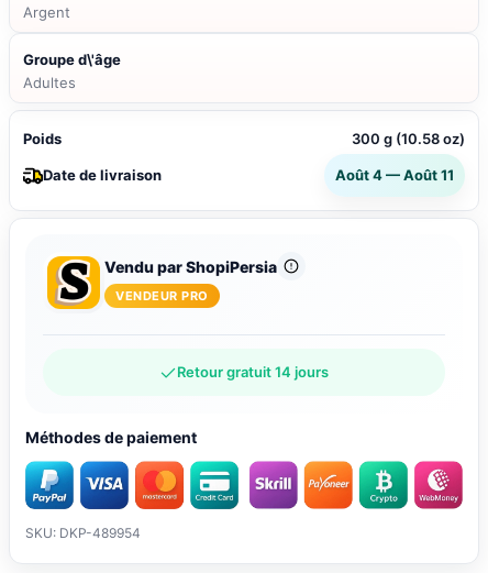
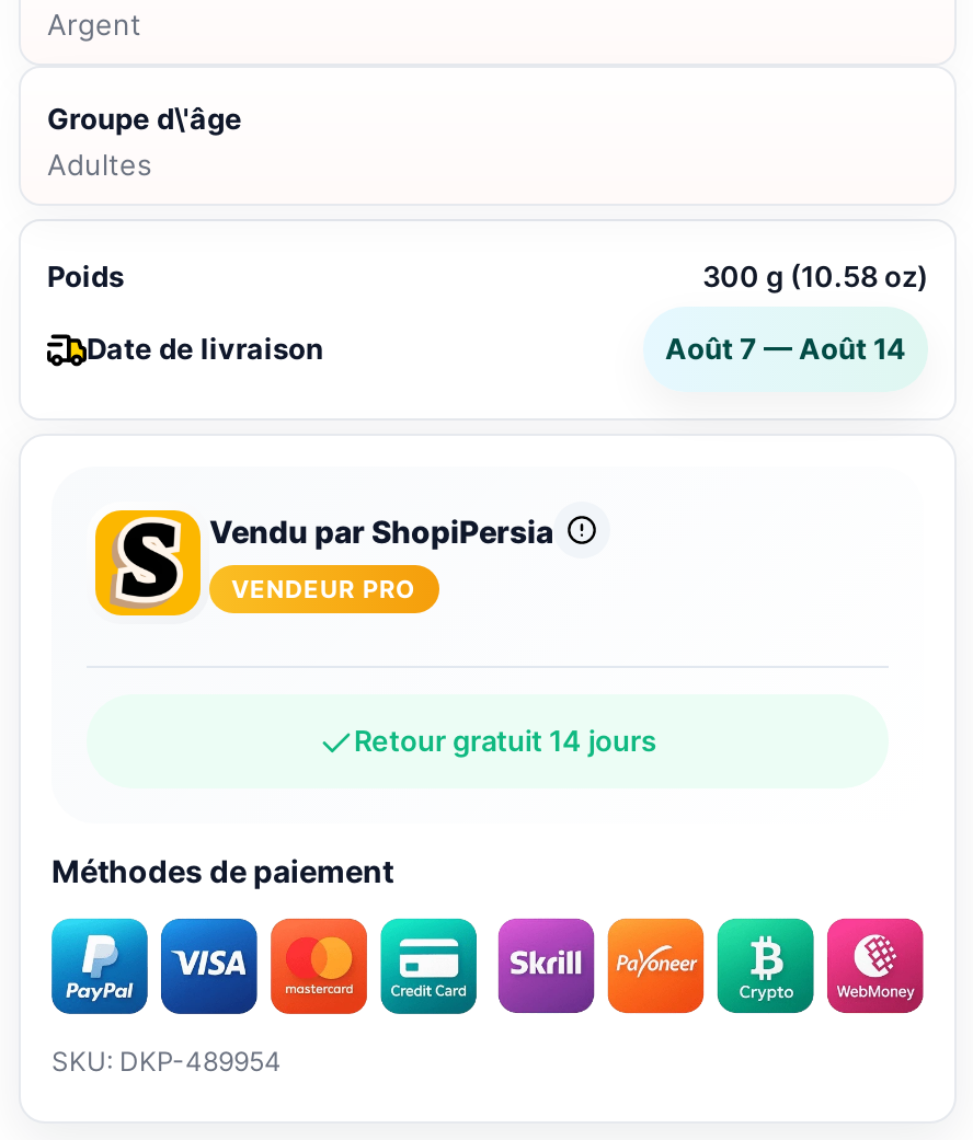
[335,167,454,184] Août 4 — Août 11 -> [665,332,906,367] Août 7 — Août 14

